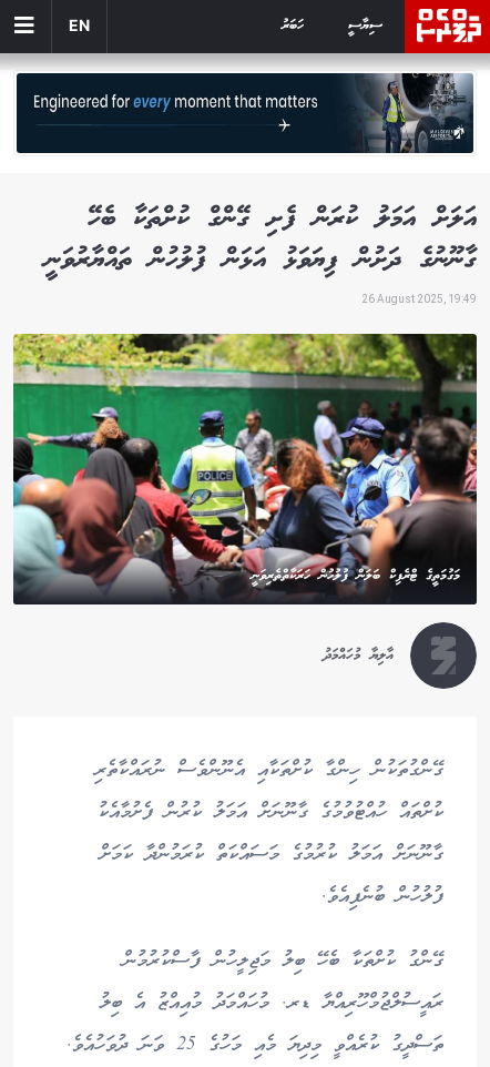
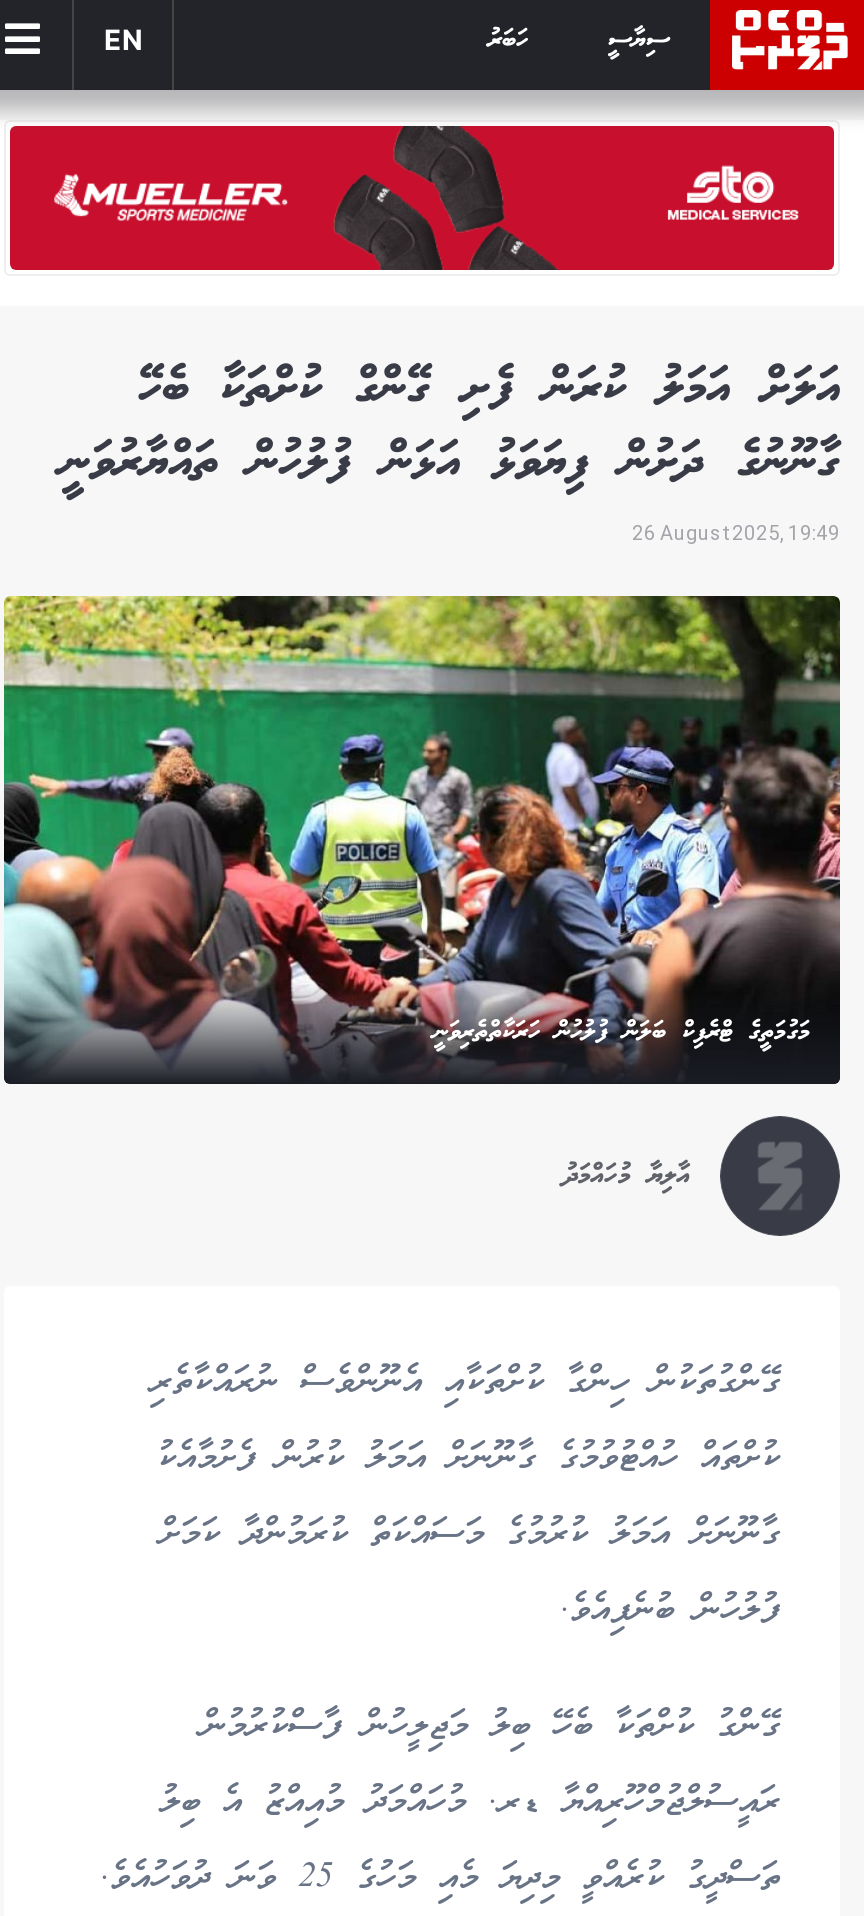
[16,72,474,154] [image] -> [8,124,836,272] [image]

